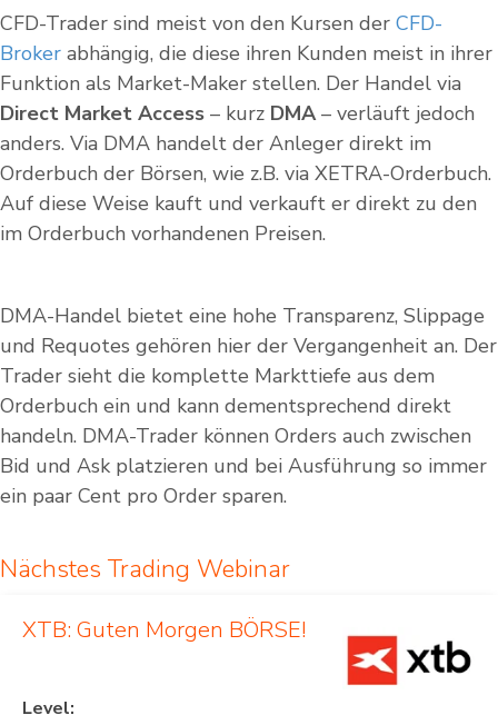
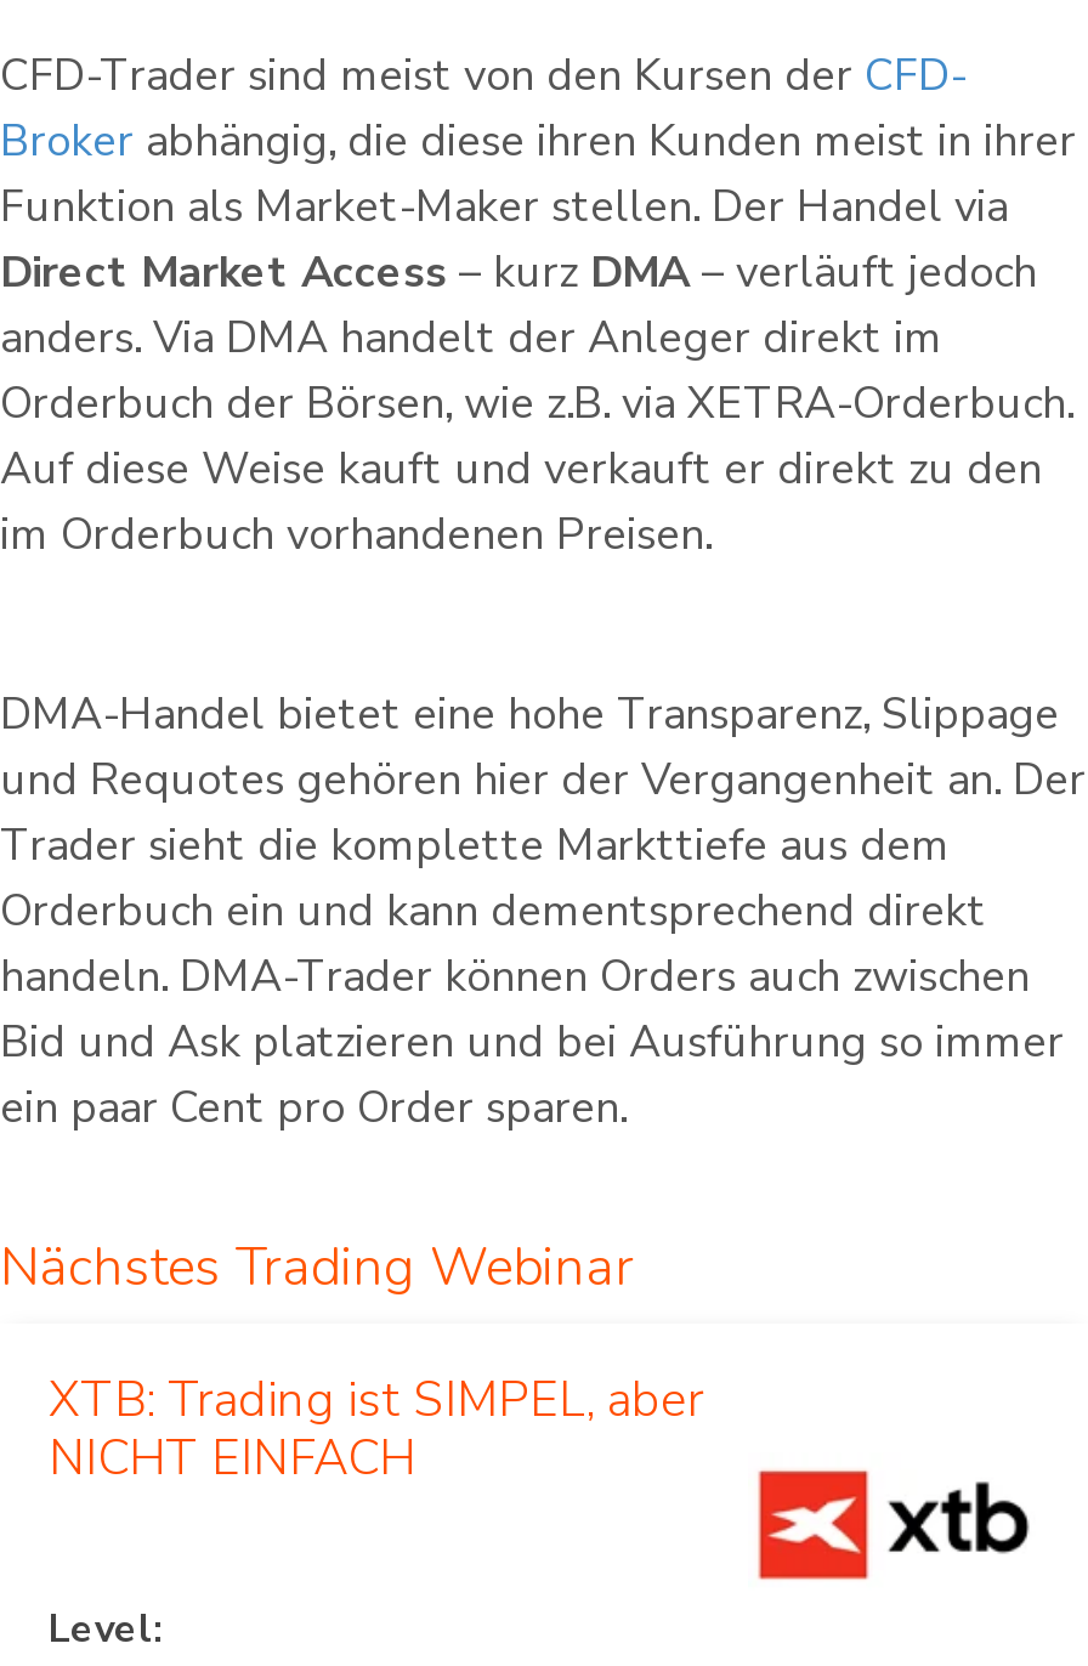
[22,615,306,645] XTB: Guten Morgen BÖRSE! -> [49,1367,704,1491] XTB: Trading ist SIMPEL, aber | NICHT EINFACH

